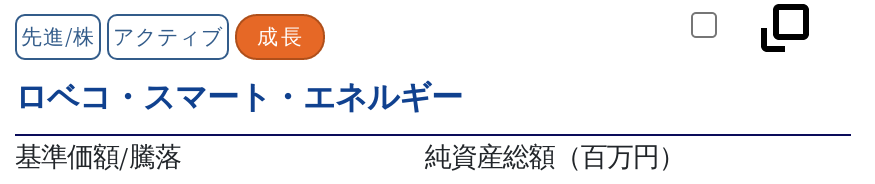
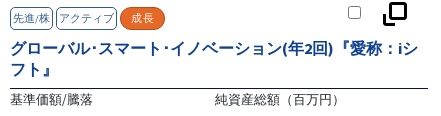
[15,76,463,116] ロベコ・スマート・エネルギー -> [10,38,418,79] グローバル･スマート･イノベーション(年2回)『愛称：iシ | フト』

